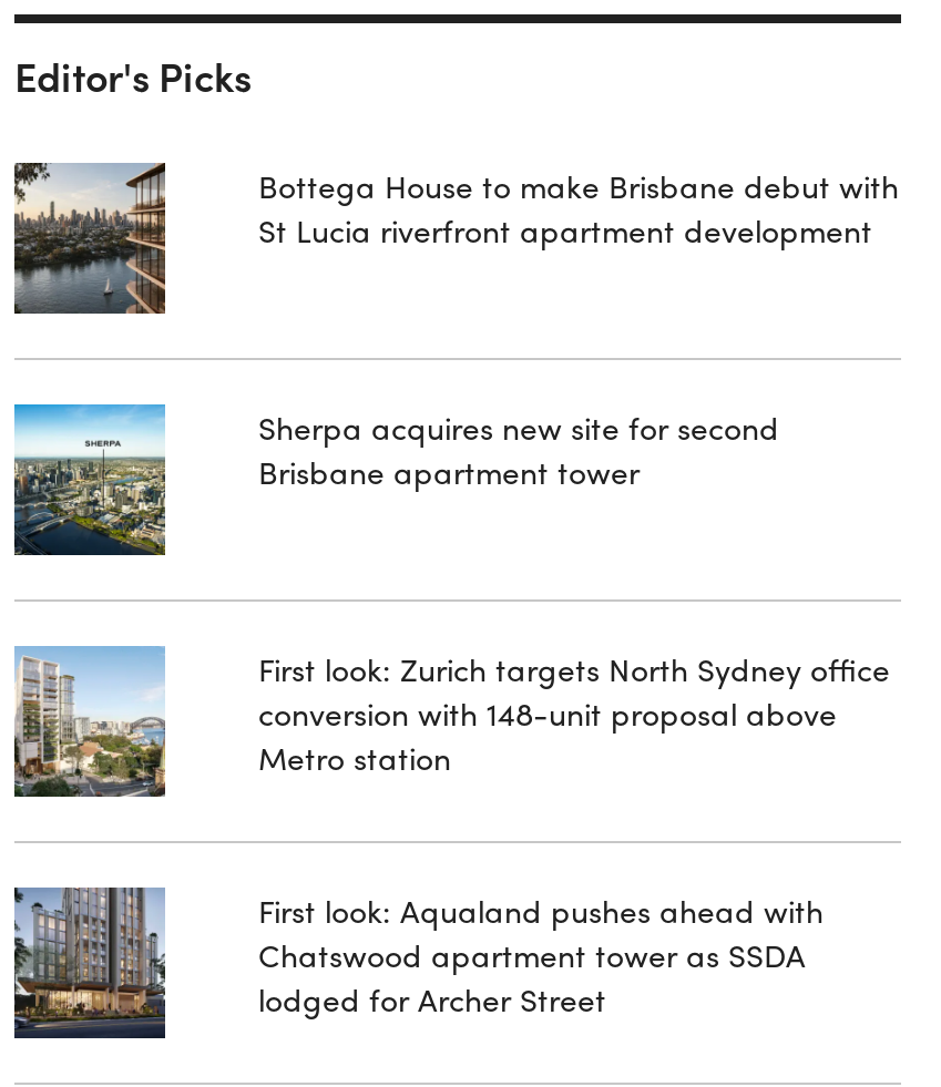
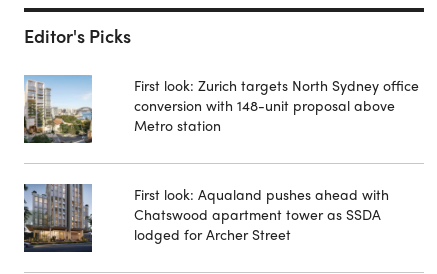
[12,161,167,314] [image] -> none
[258,163,899,251] Bottega House to make Brisbane debut with | St Lucia riverfront apartment development -> none
[12,402,167,555] [image] -> none
[258,404,779,493] Sherpa acquires new site for second | Brisbane apartment tower -> none

